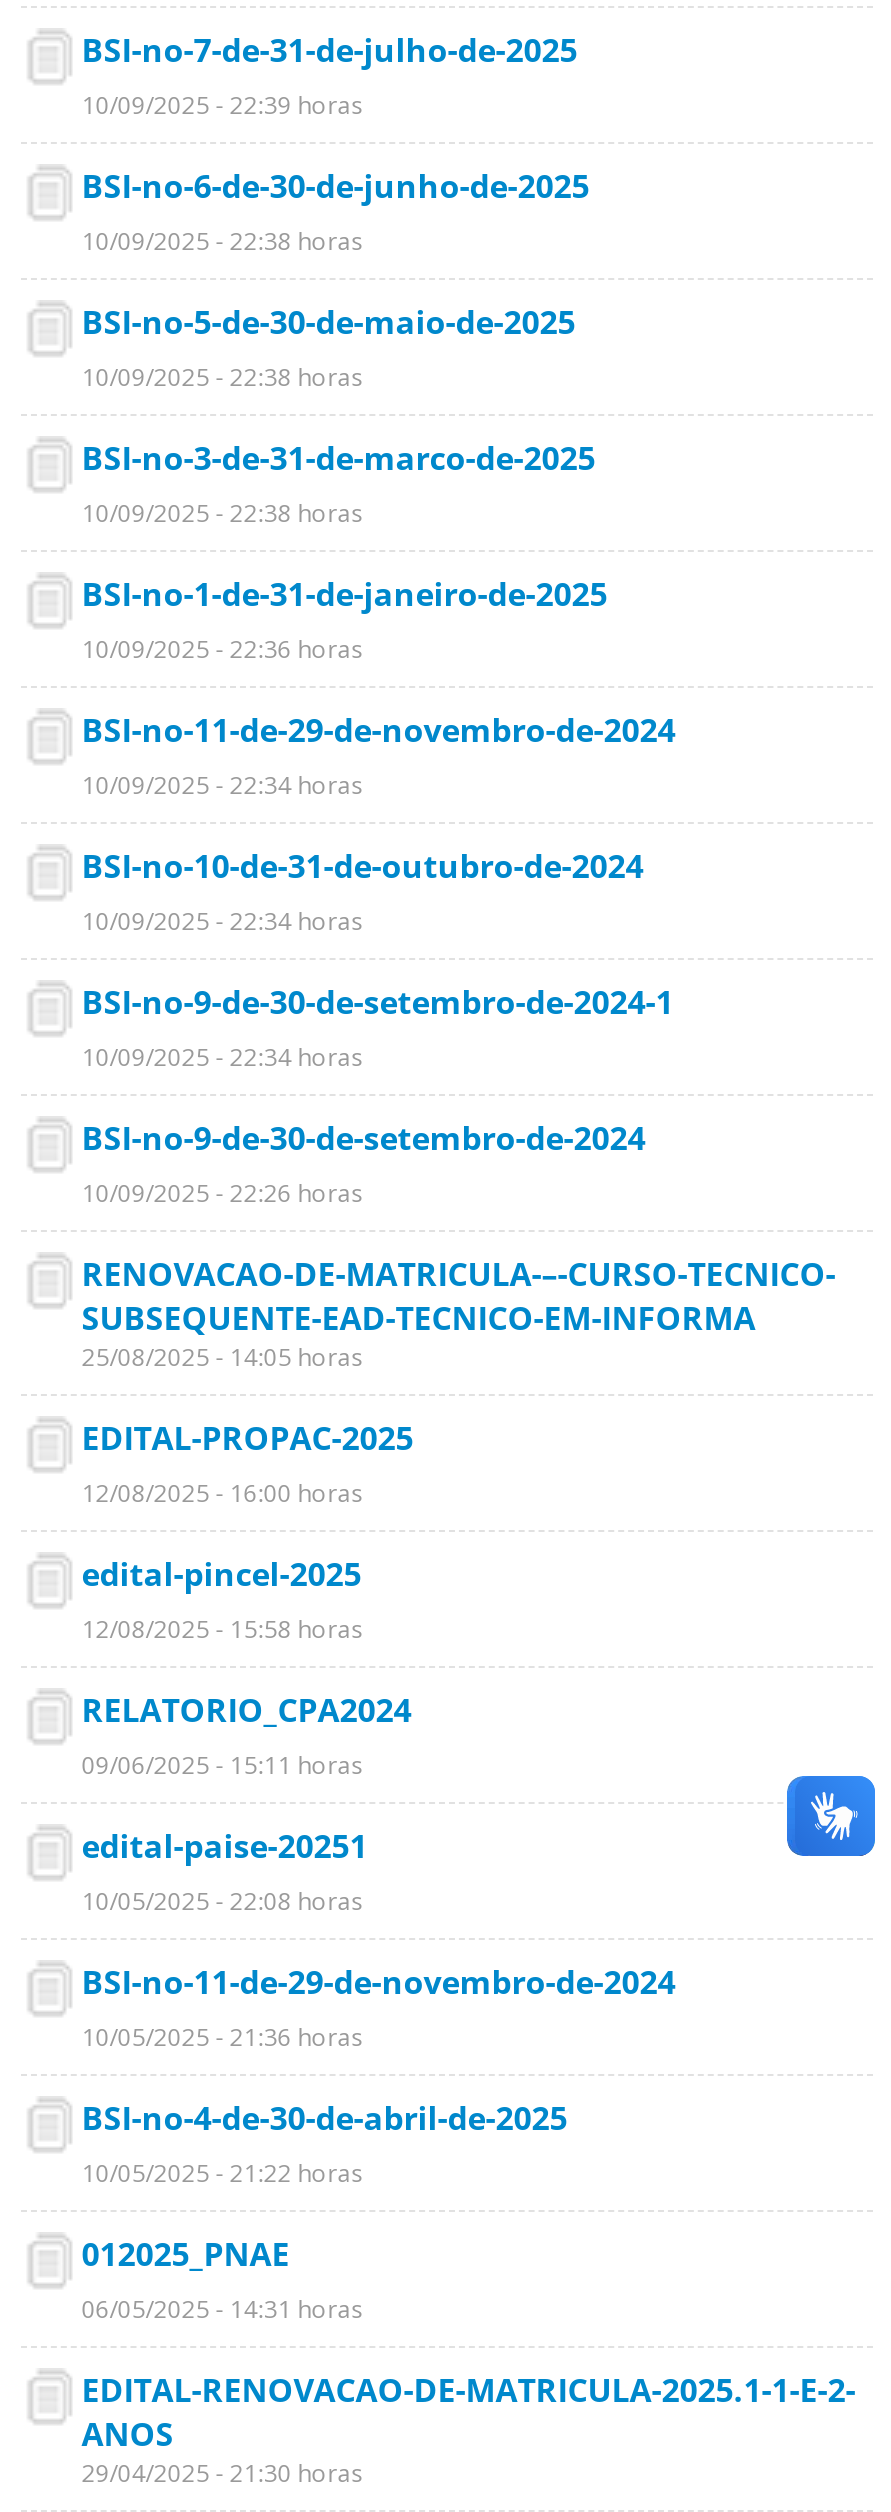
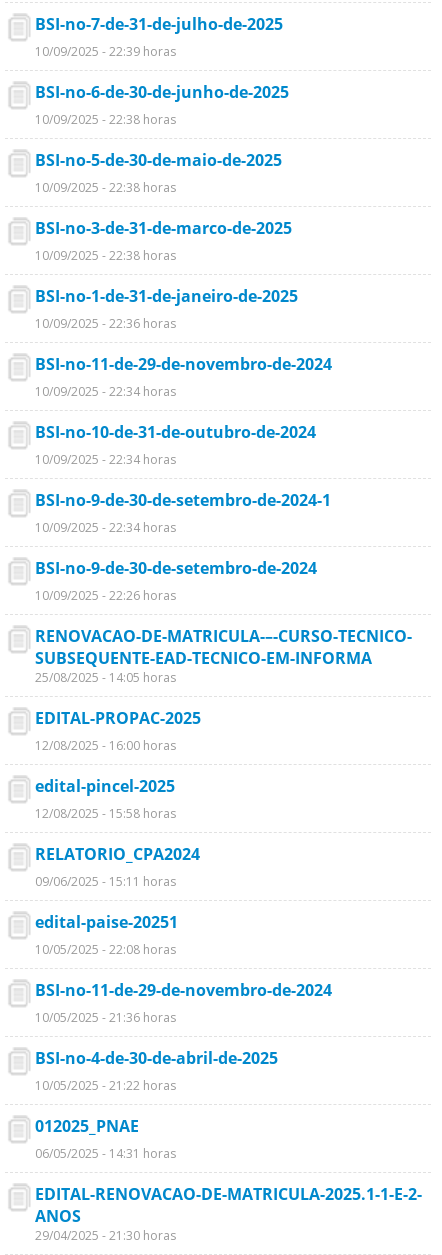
[785,1774,877,1858] [image] -> none

